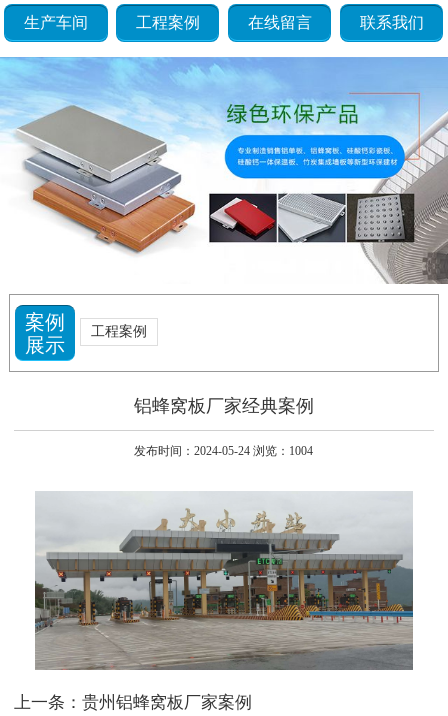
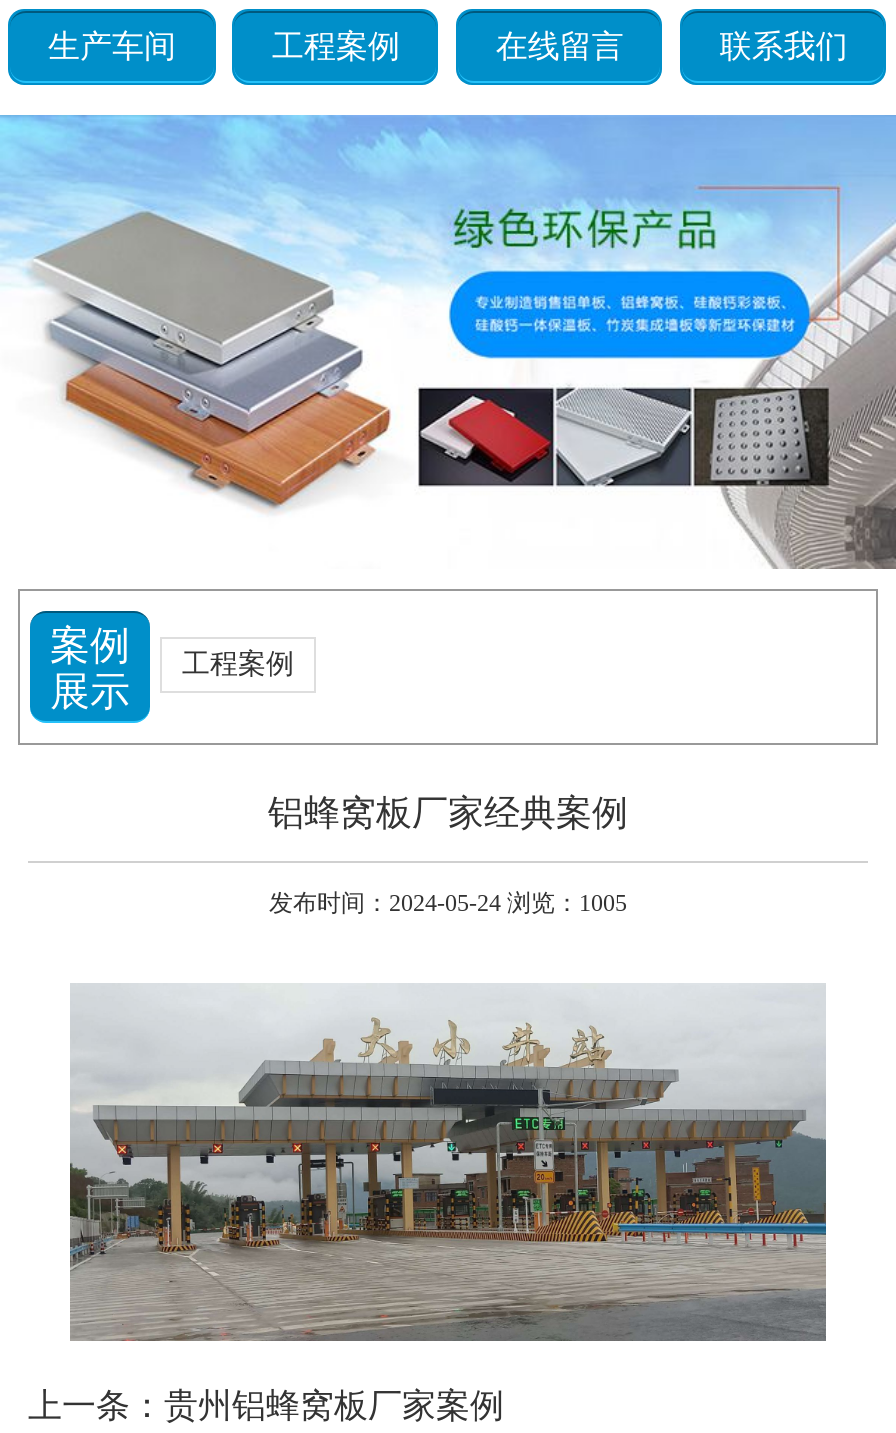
[134,444,313,458] 发布时间：2024-05-24 浏览：1004 -> [269,890,627,918] 发布时间：2024-05-24 浏览：1005

